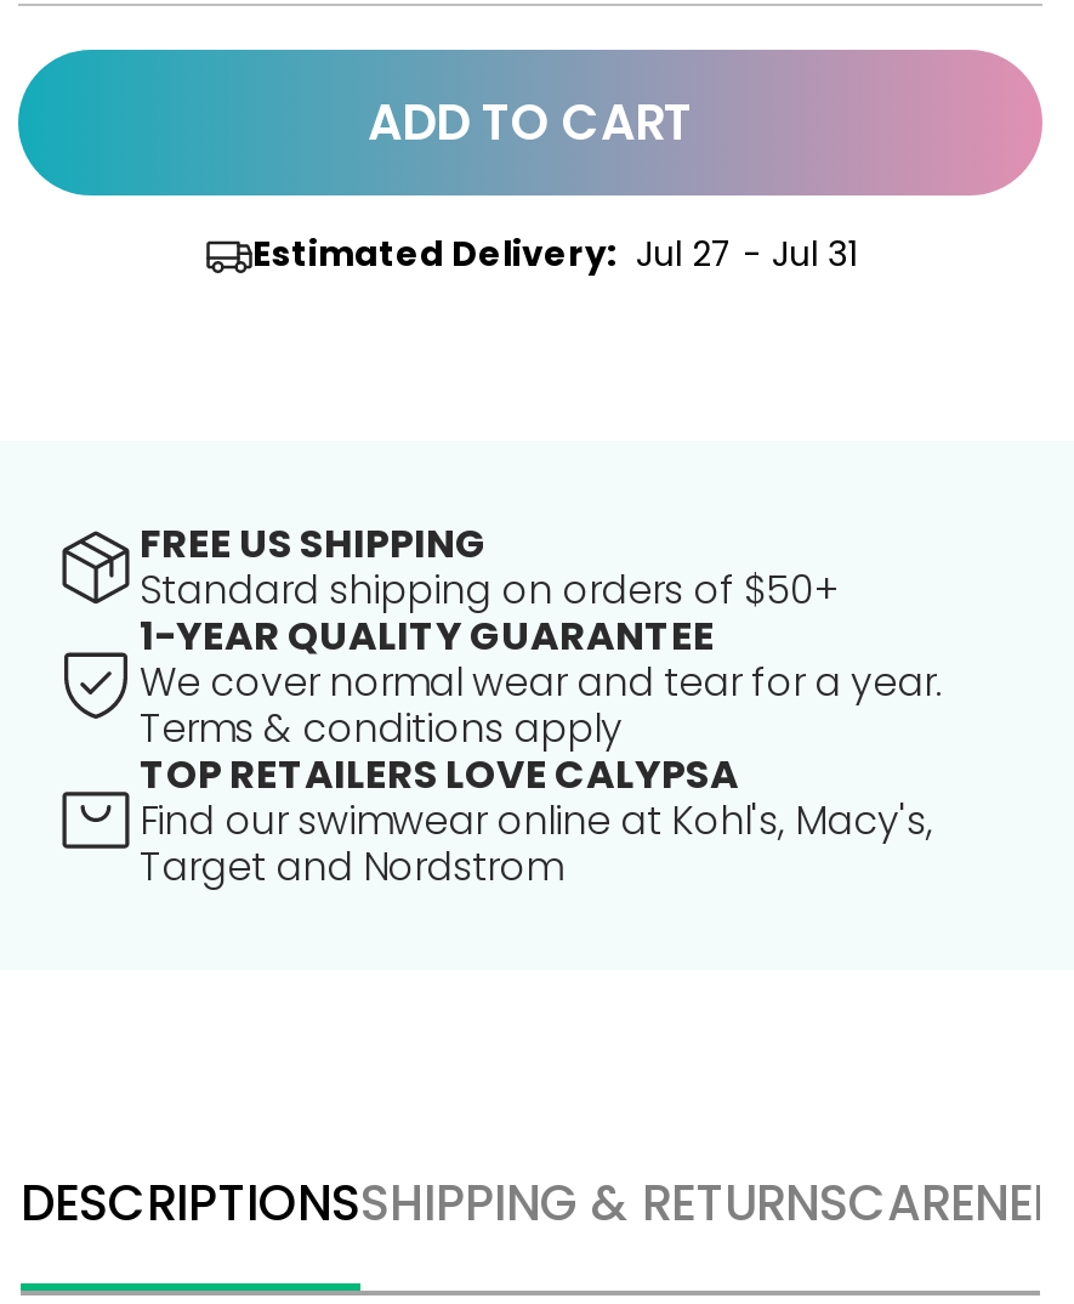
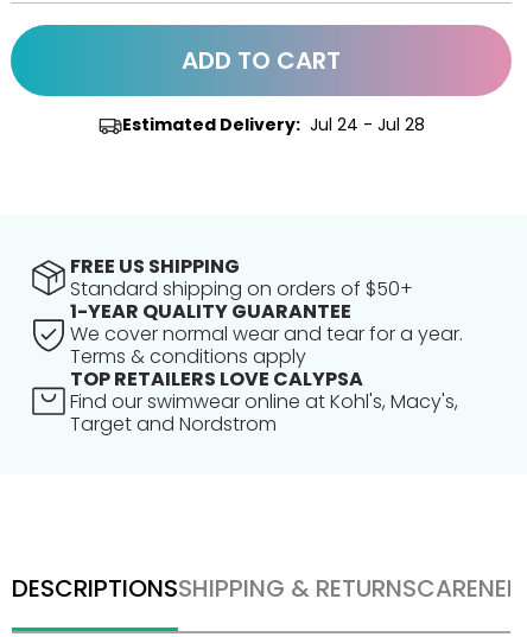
[252,230,857,279] Estimated Delivery: Jul 27 - Jul 31 -> [122,113,424,137] Estimated Delivery: Jul 24 - Jul 28

